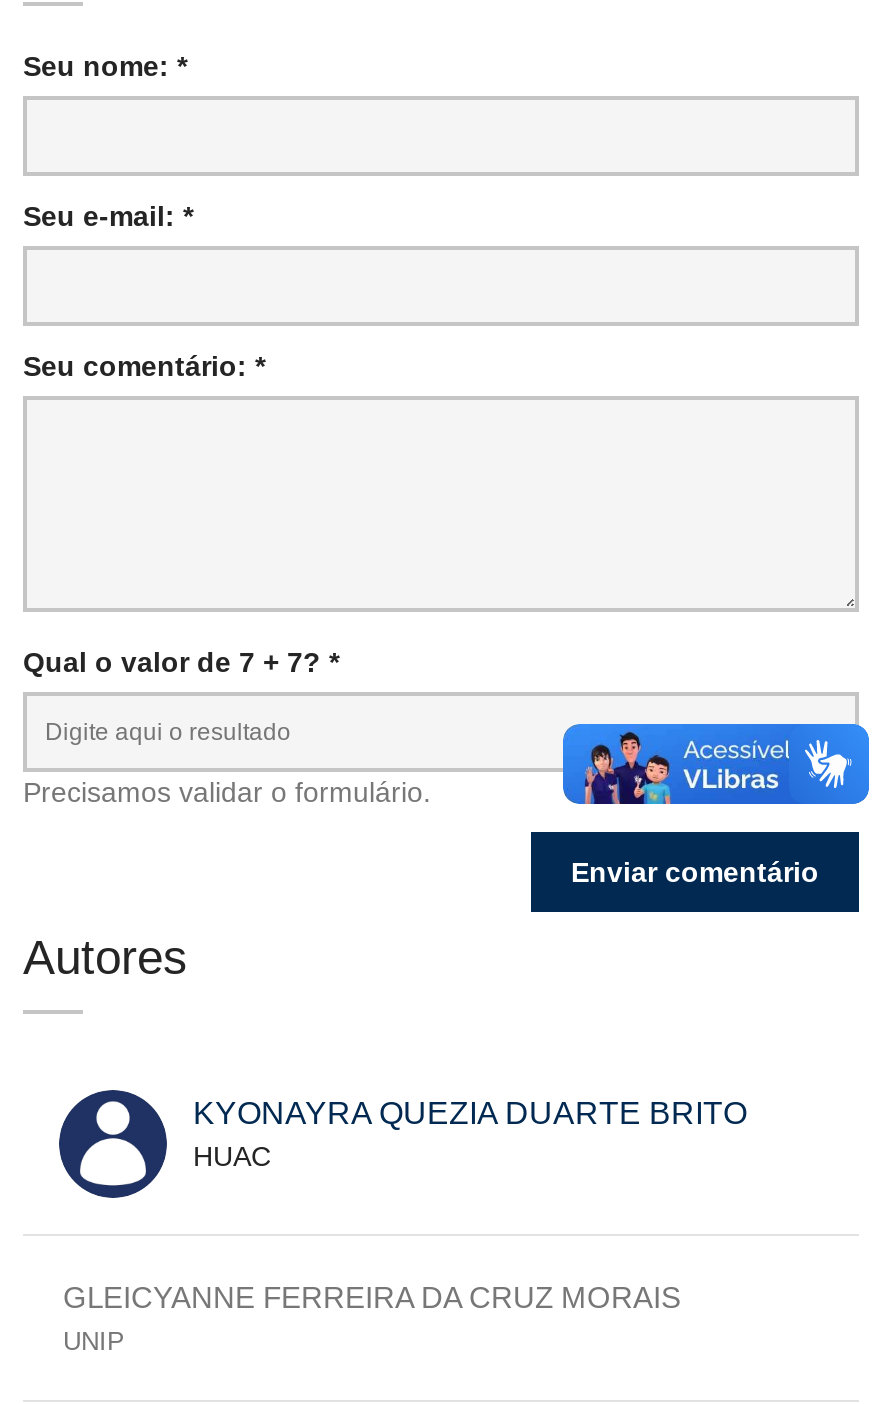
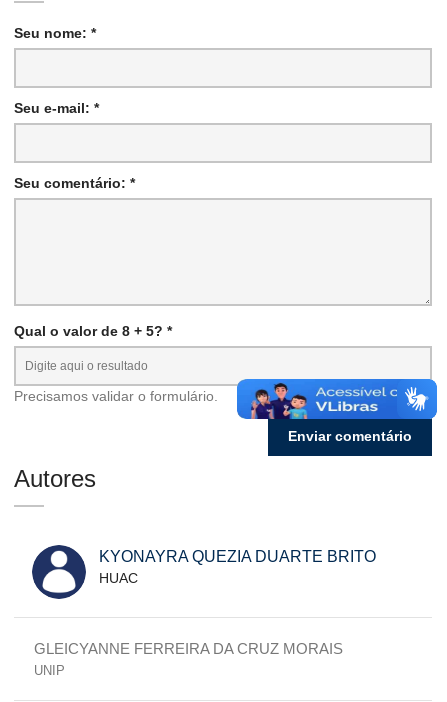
[23,646,339,678] Qual o valor de 7 + 7? * -> [14,323,172,339] Qual o valor de 8 + 5? *
[469,722,871,838] [image] -> [236,362,438,420] [image]

